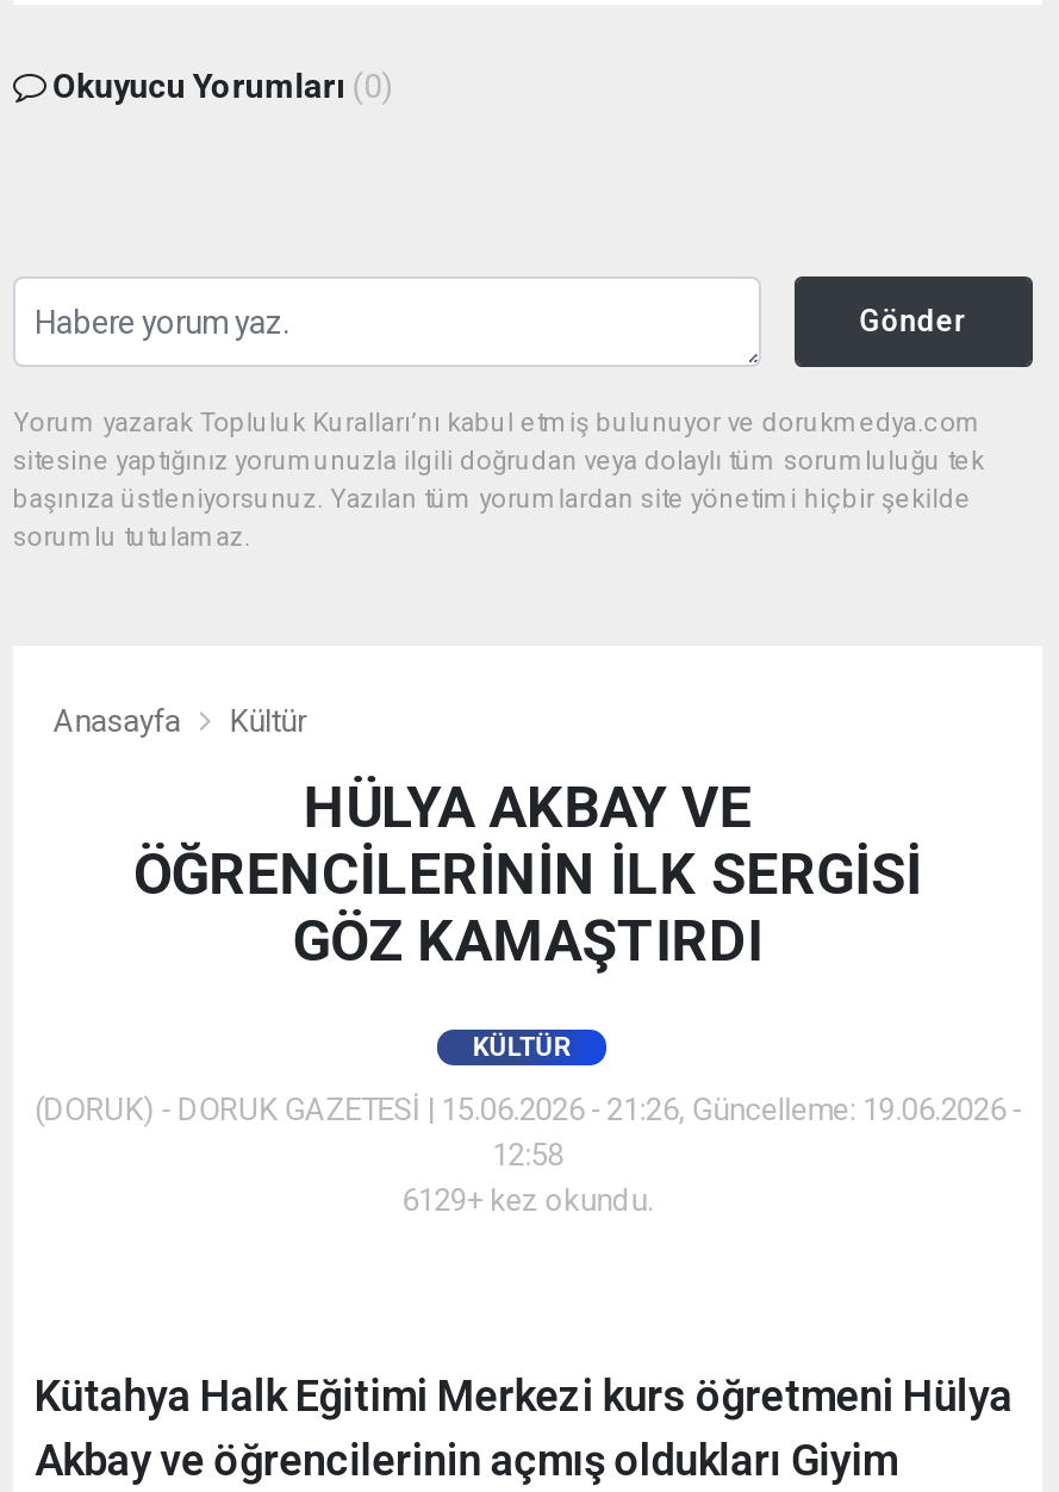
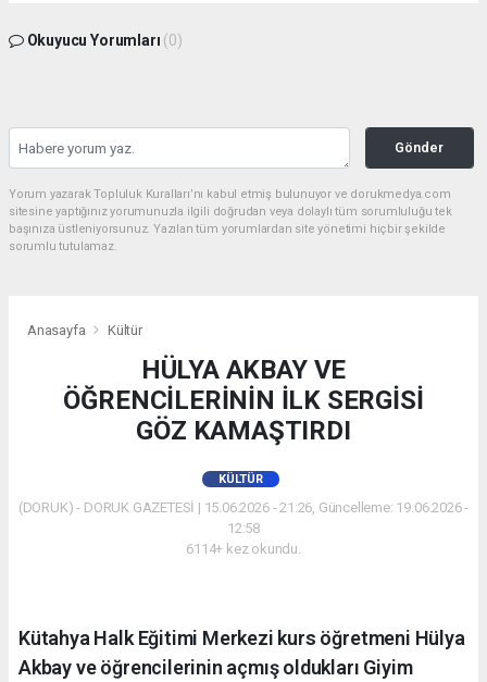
[402,1181,654,1217] 6129+ kez okundu. -> [186,540,301,557] 6114+ kez okundu.

